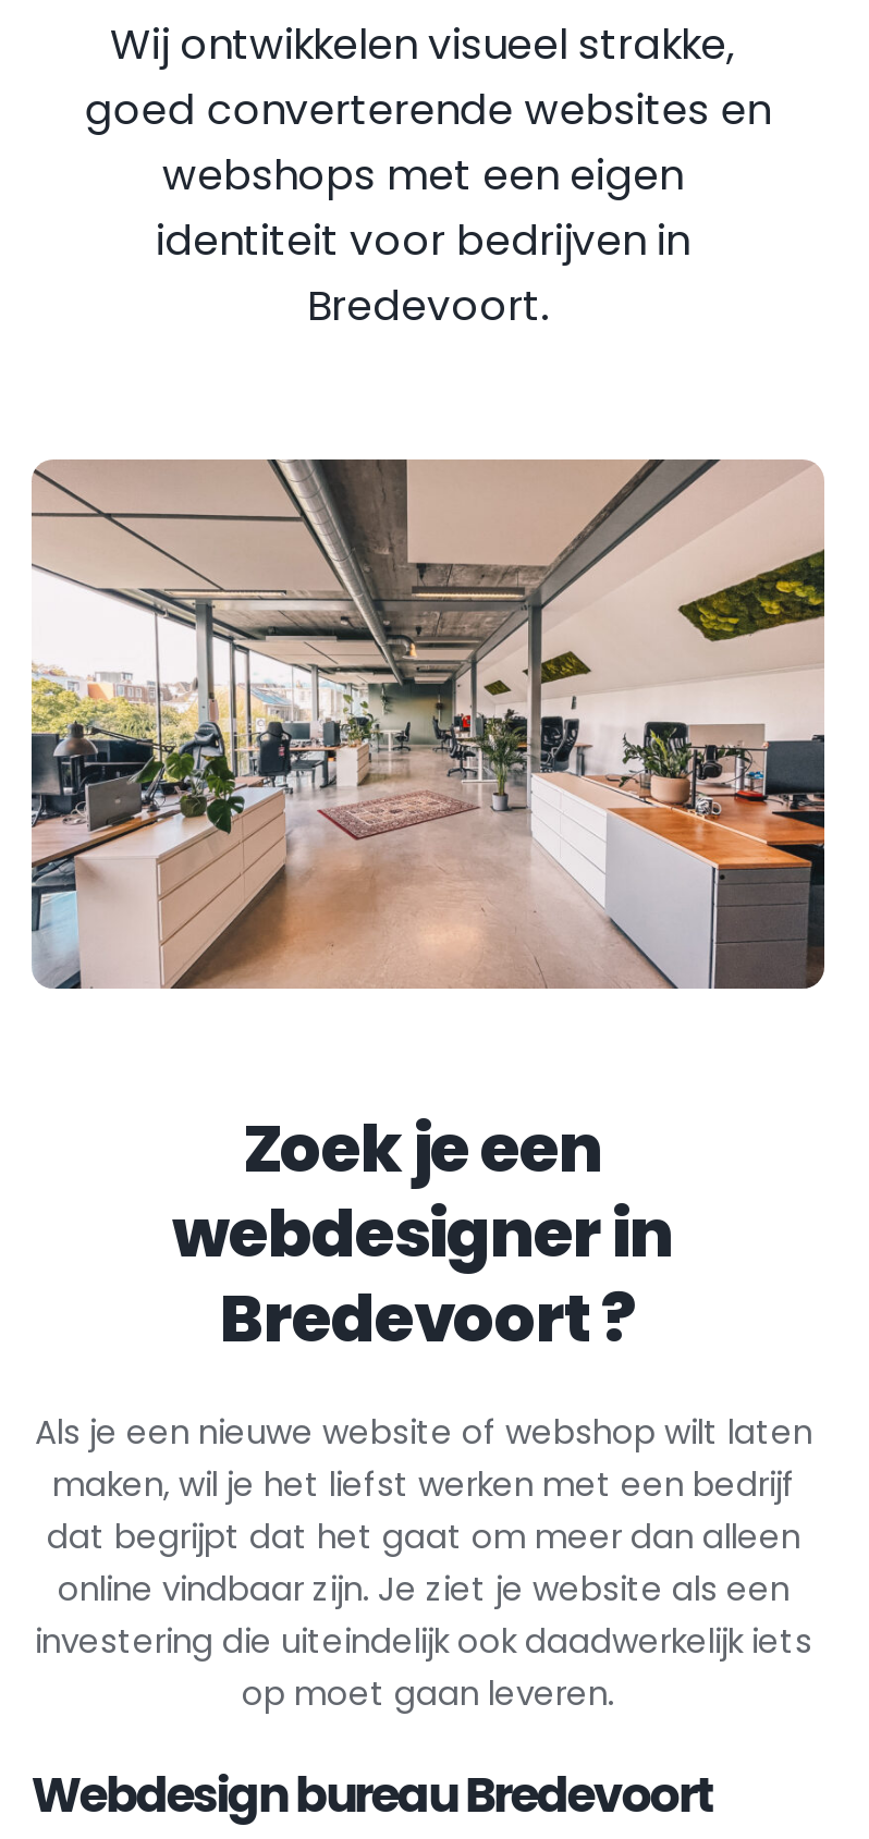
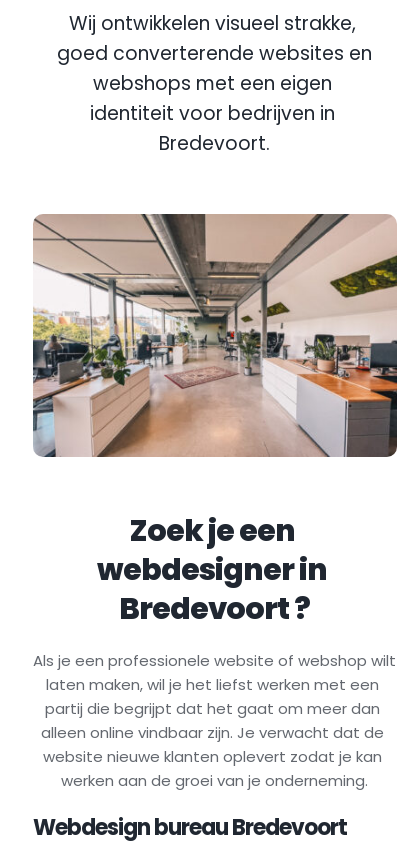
[35,1409,812,1716] Als je een nieuwe website of webshop wilt laten | maken, wil je het liefst werken met een bedrijf | dat begrijpt dat het gaat om meer dan alleen | online vindbaar zijn. Je ziet je website als een | investering die uiteindelijk ook daadwerkelijk iets | op moet gaan leveren. -> [33,650,396,791] Als je een professionele website of webshop wilt | laten maken, wil je het liefst werken met een | partij die begrijpt dat het gaat om meer dan | alleen online vindbaar zijn. Je verwacht dat de | website nieuwe klanten oplevert zodat je kan | werken aan de groei van je onderneming.

